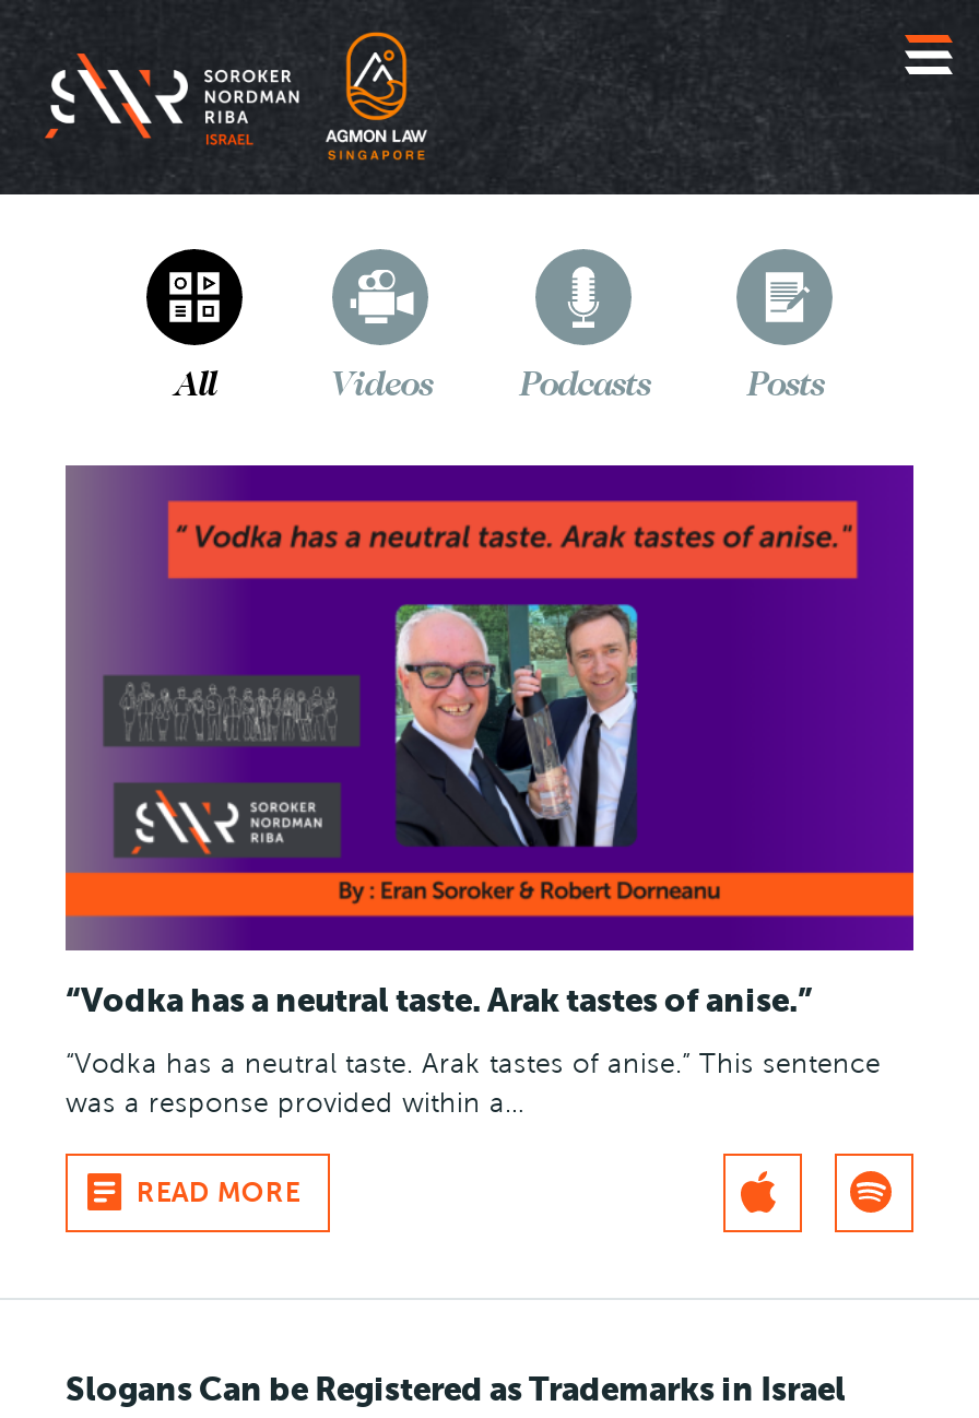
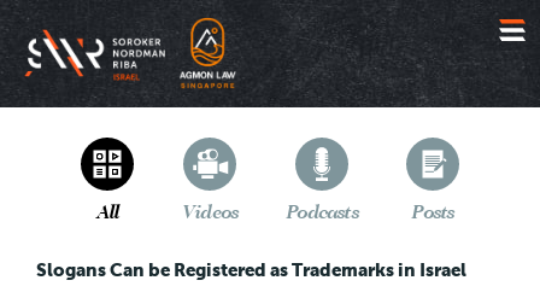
[63,463,916,1208] [image] | “Vodka has a neutral taste. Arak tastes of anise.” | “Vodka has a neutral taste. Arak tastes of anise.” This sentence | was a response provided within a… | READ MORE -> none
[721,1151,804,1237] [image] -> none
[833,1151,916,1237] [image] -> none

